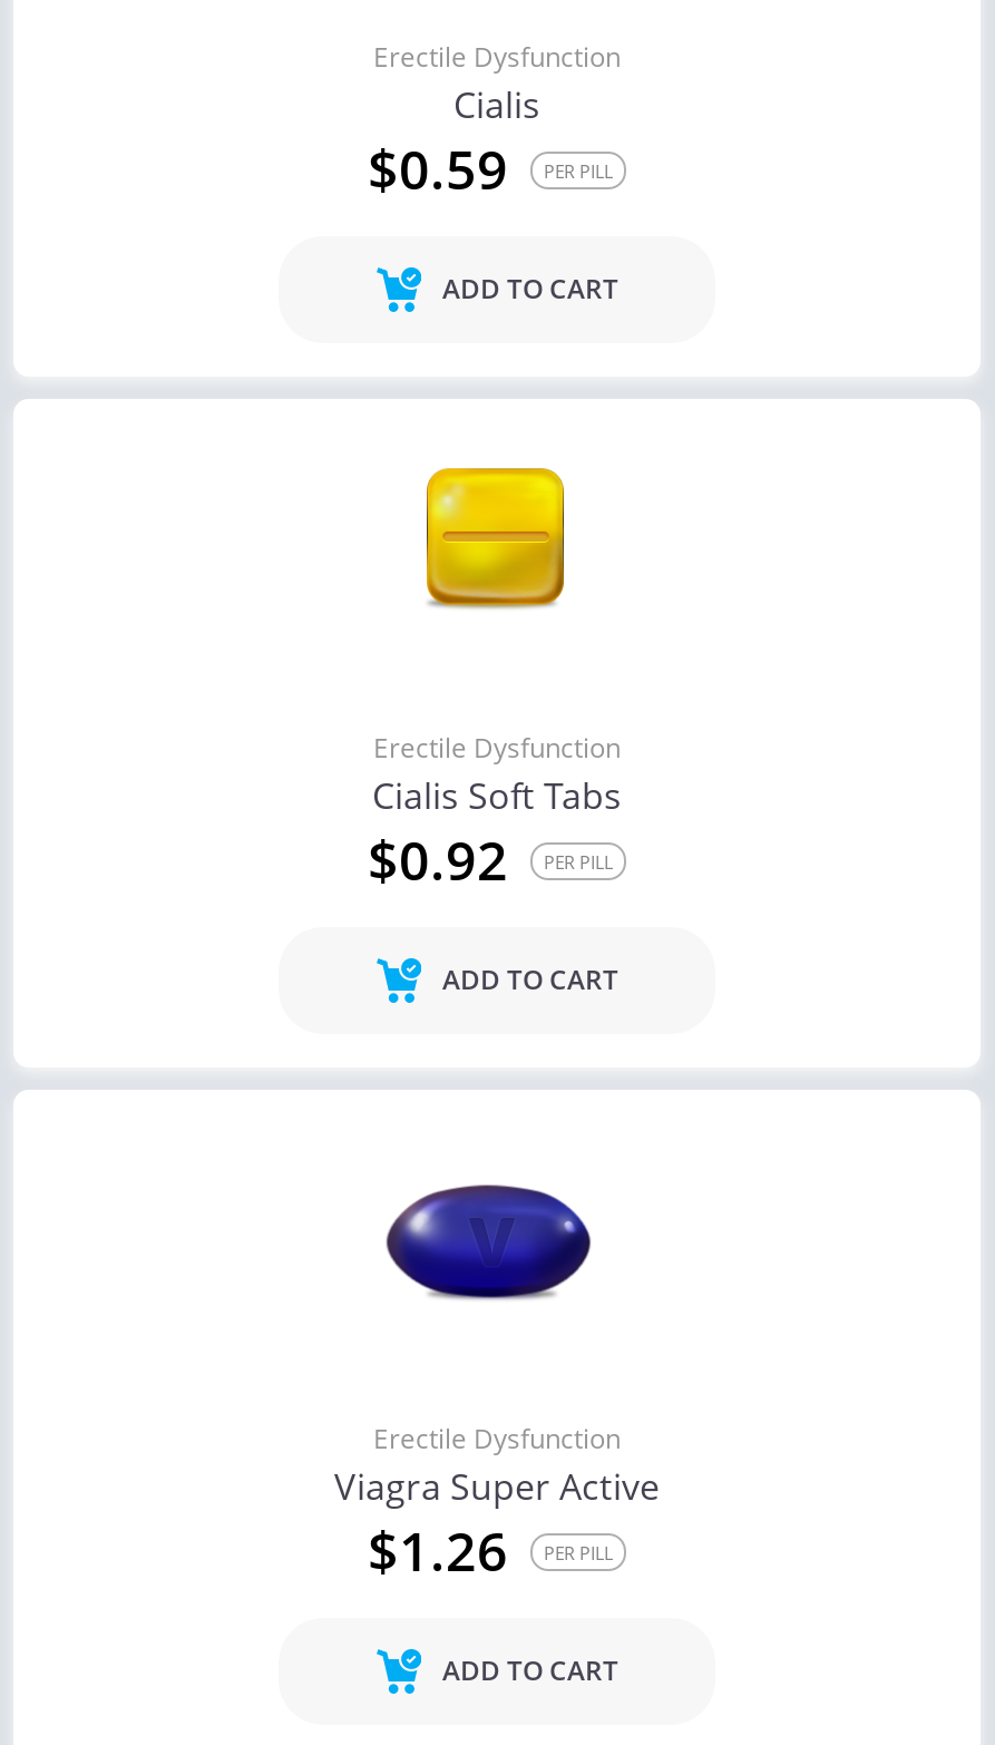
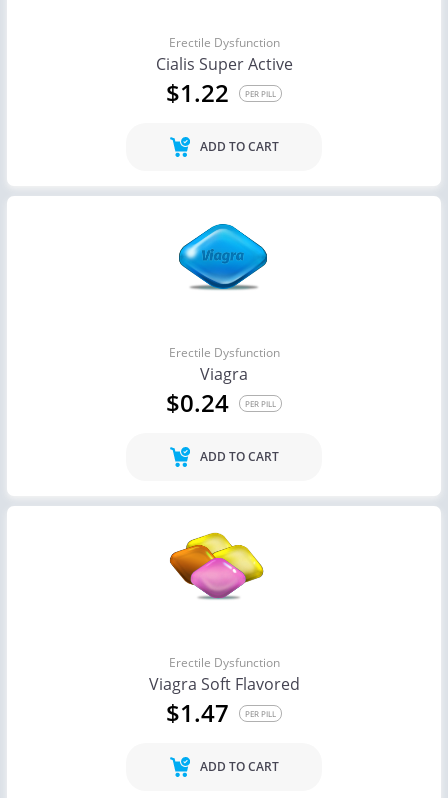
[368,81,540,206] Cialis | $0.59 -> [155,53,292,109] Cialis Super Active | $1.22
[397,461,593,608] [image] -> [178,223,268,290] [image]
[368,772,622,897] Cialis Soft Tabs | $0.92 -> [166,363,248,419] Viagra | $0.24
[377,1150,593,1299] [image] -> [169,532,266,599] [image]
[334,1463,660,1512] Viagra Super Active -> [148,673,299,695] Viagra Soft Flavored
[368,1514,613,1587] $1.26 PER PILL -> [166,696,276,729] $1.47 PER PILL

